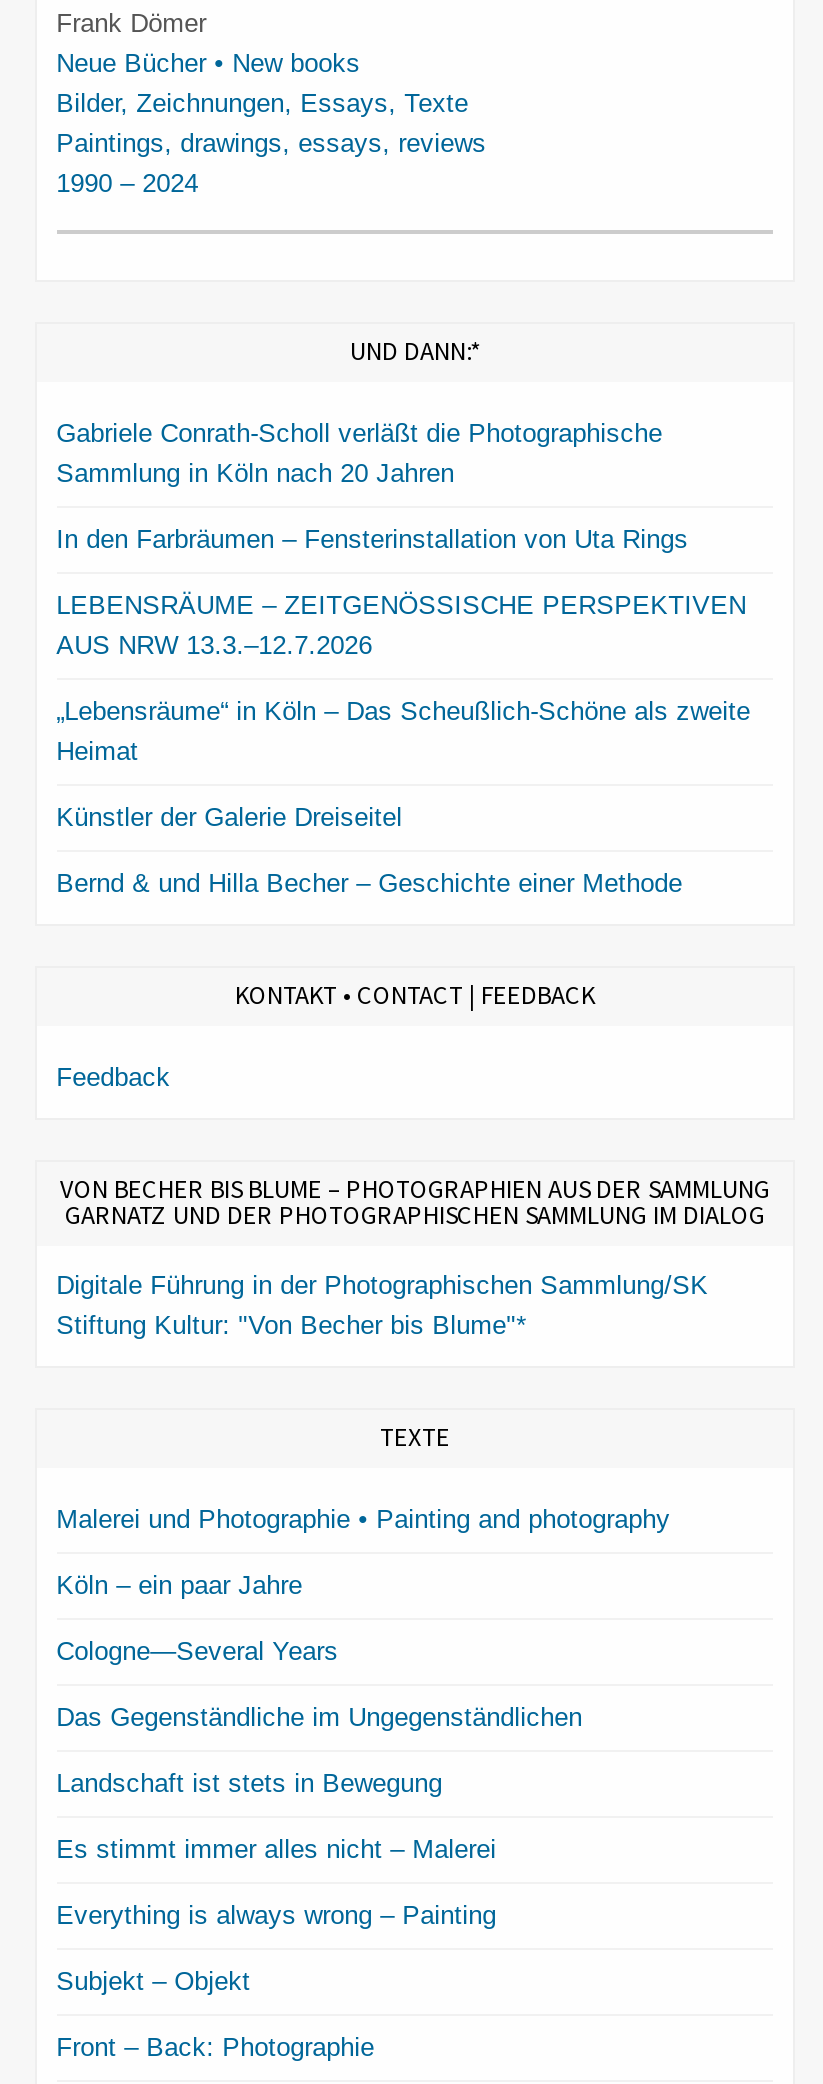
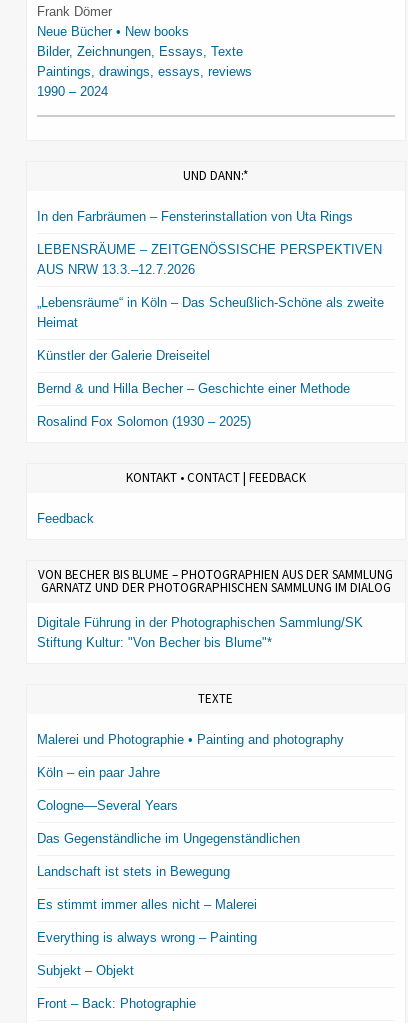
[56,417,662,487] Gabriele Conrath-Scholl verläßt die Photographische | Sammlung in Köln nach 20 Jahren -> none
moved [56,523,750,897] -> [37,209,384,396]: In den Farbräumen – Fensterinstallation von Uta Rings | LEBENSRÄUME – ZEITGENÖSSISCHE PERSPEKTIVEN | AUS NRW 13.3.–12.7.2026 | „Lebensräume“ in Köln – Das Scheußlich-Schöne als zweite | Heimat | Künstler der Galerie Dreiseitel | Bernd & und Hilla Becher – Geschichte einer Methode
none -> [37,414,251,429] Rosalind Fox Solomon (1930 – 2025)

